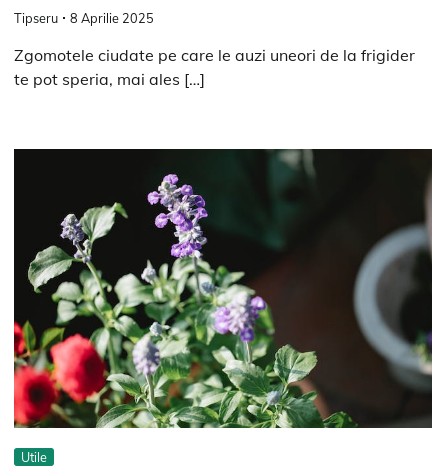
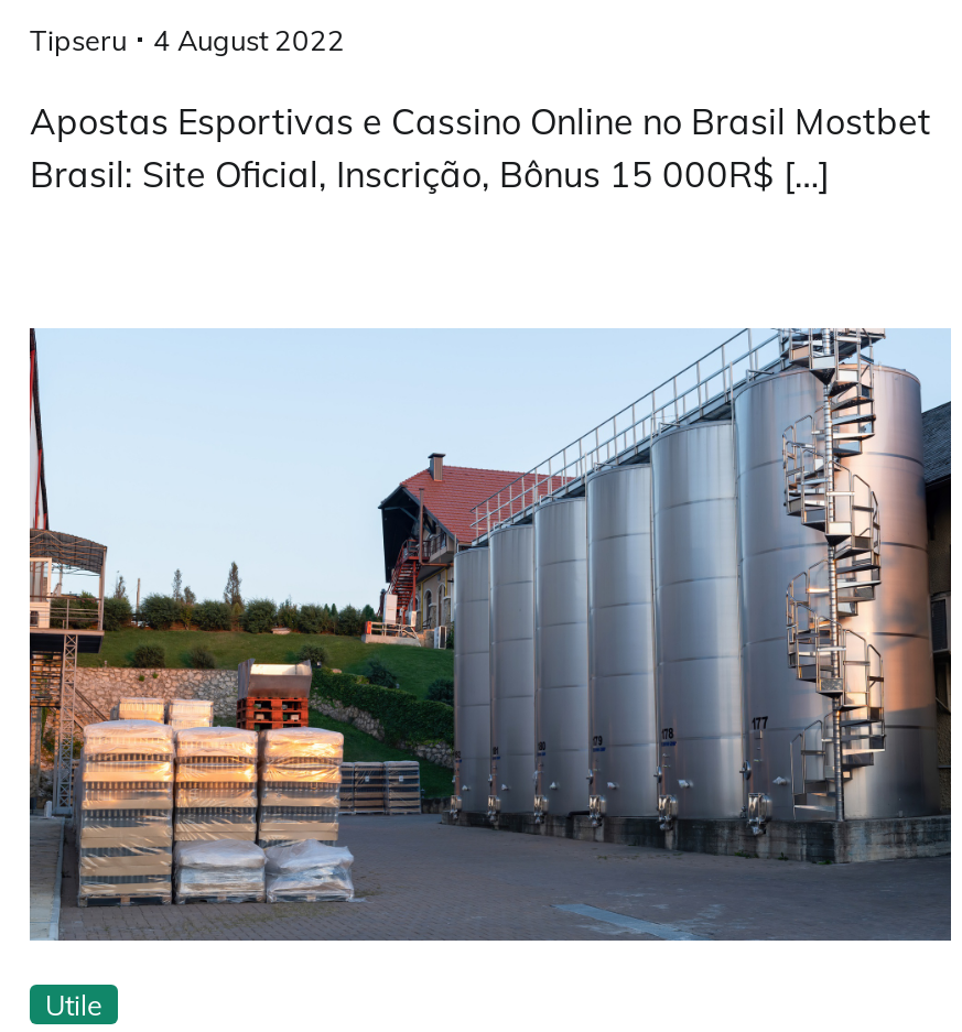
[14,10,154,26] Tipseru 8 Aprilie 2025 -> [30,22,345,57] Tipseru 4 August 2022
[14,45,415,89] Zgomotele ciudate pe care le auzi uneori de la frigider | te pot speria, mai ales […] -> [30,99,931,196] Apostas Esportivas e Cassino Online no Brasil Mostbet | Brasil: Site Oficial, Inscrição, Bônus 15 000R$ […]
[13,148,433,429] [image] -> [28,327,953,942] [image]

